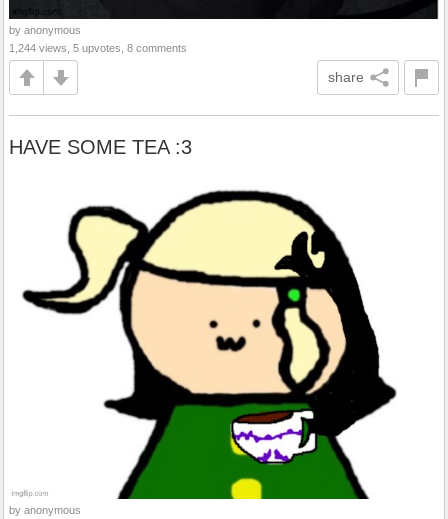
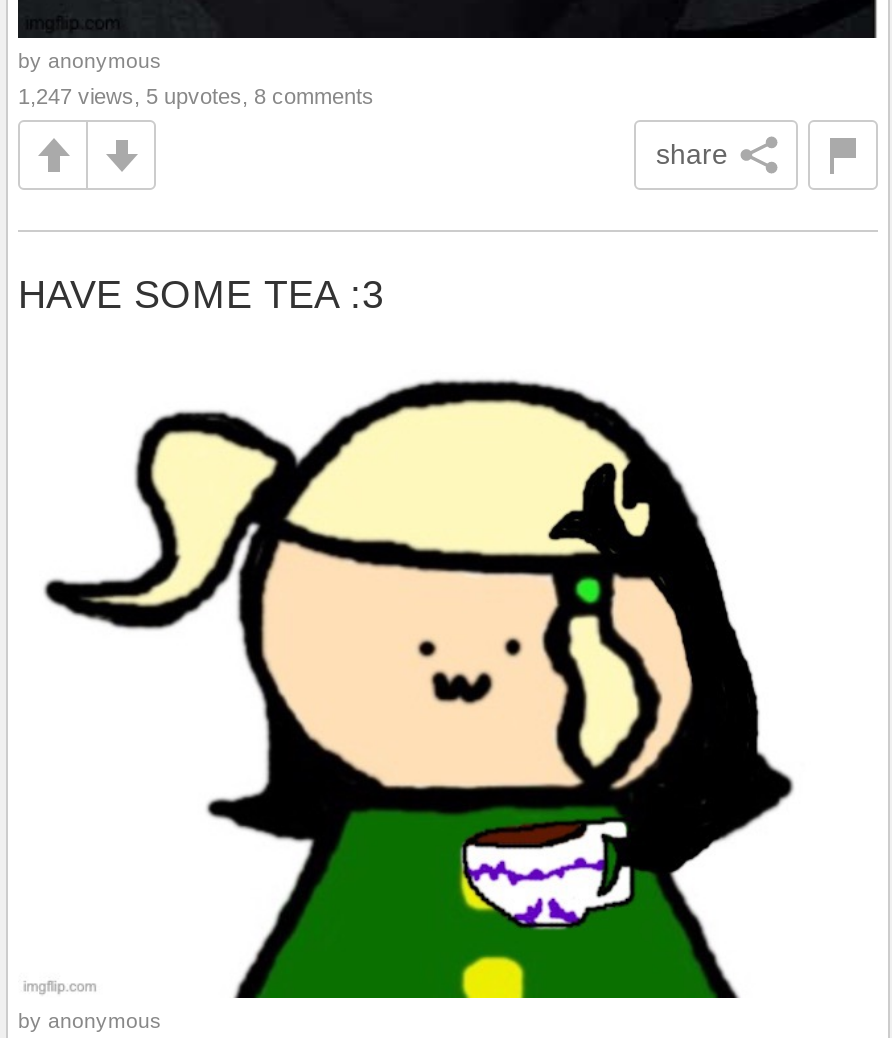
[9,42,187,54] 1,244 views, 5 upvotes, 8 comments -> [18,84,374,108] 1,247 views, 5 upvotes, 8 comments

